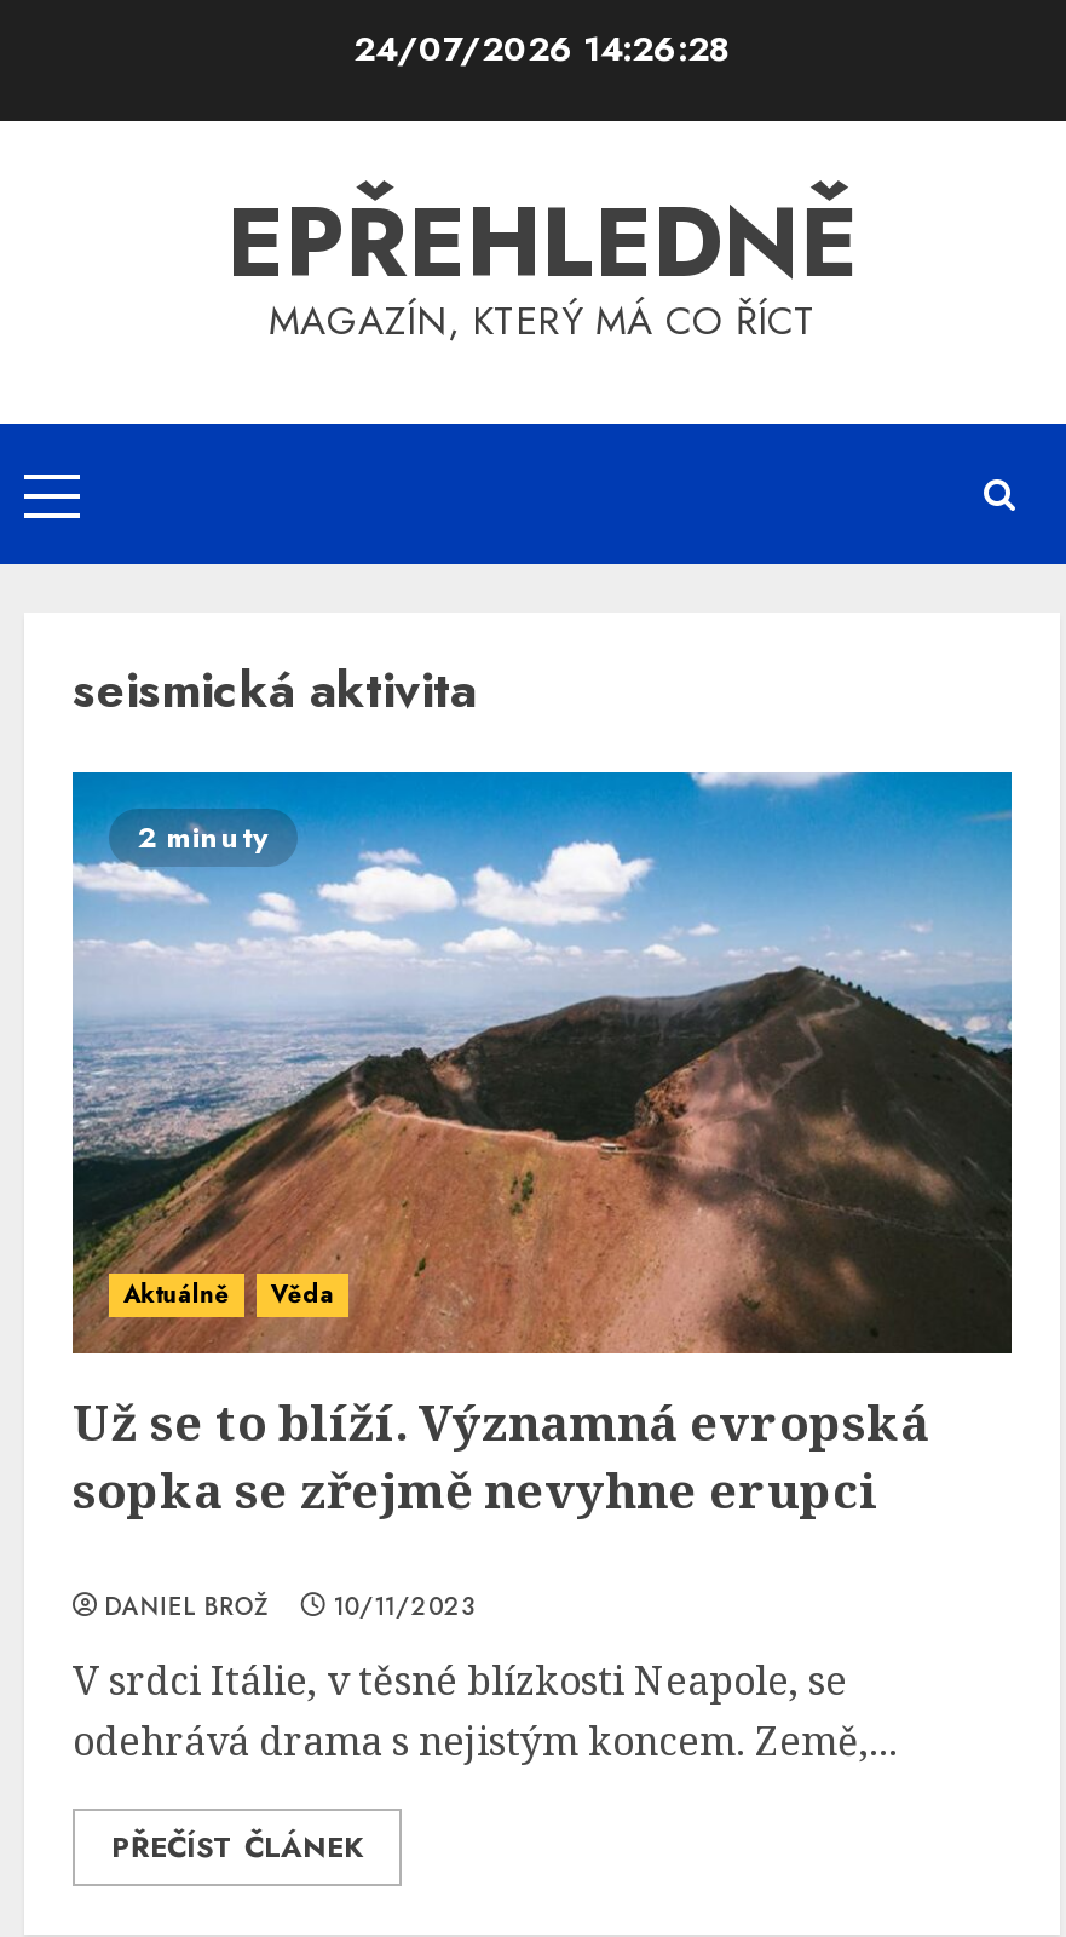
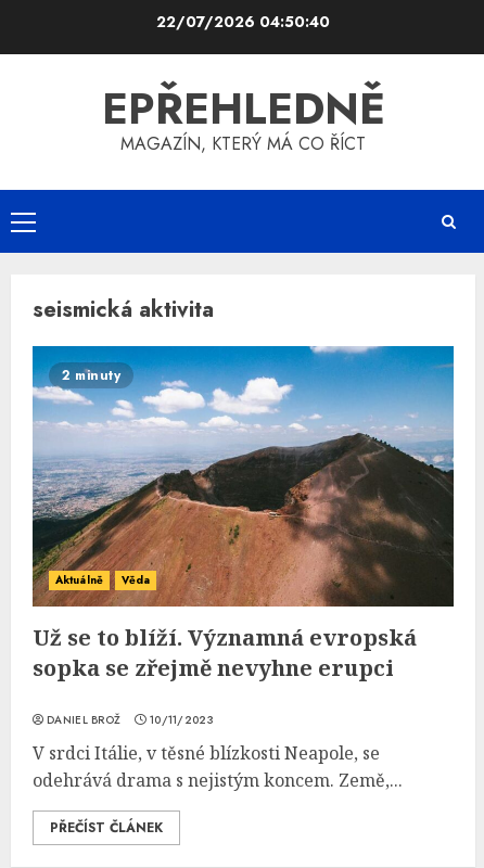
[353,24,731,72] 24/07/2026 14:26:28 -> [156,11,330,32] 22/07/2026 04:50:40

